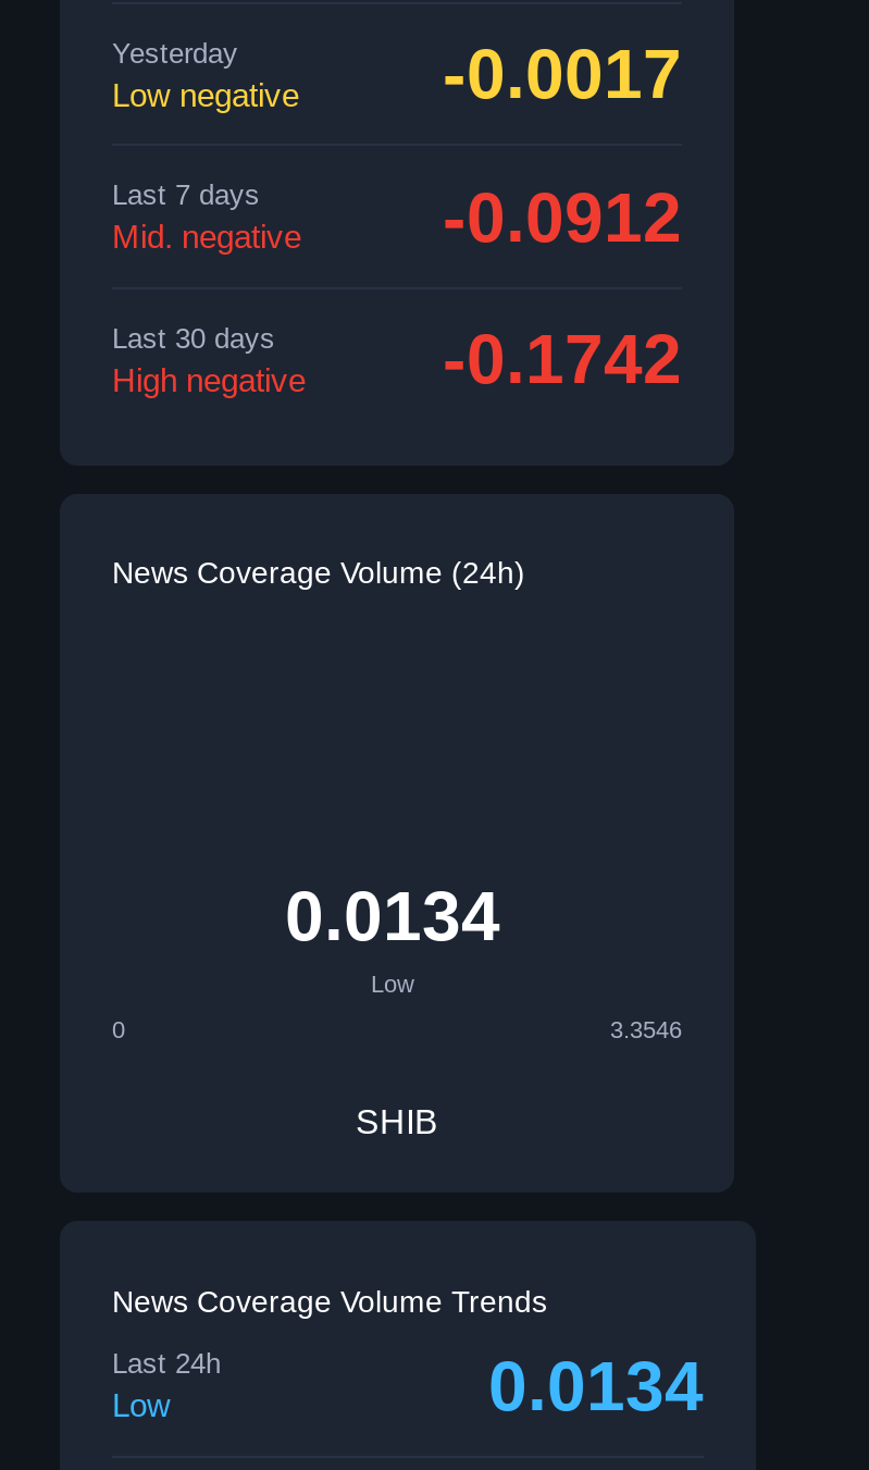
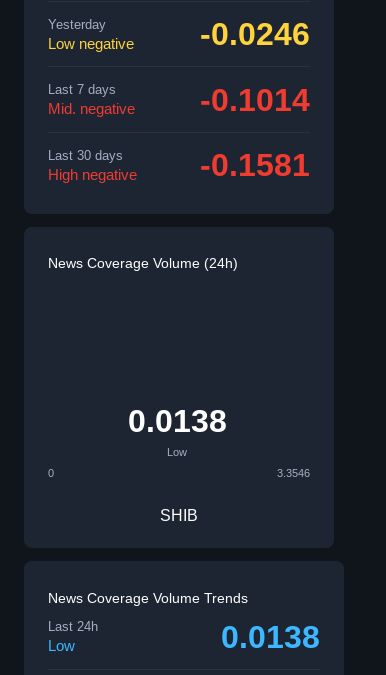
[443,36,682,114] -0.0017 -> [200,16,310,52] -0.0246
[443,178,682,257] -0.0912 -> [200,82,310,118] -0.1014
[443,321,682,399] -0.1742 -> [200,147,310,183] -0.1581
[285,877,500,955] 0.0134 -> [127,403,226,439] 0.0138
[488,1347,704,1425] 0.0134 -> [221,619,320,655] 0.0138

